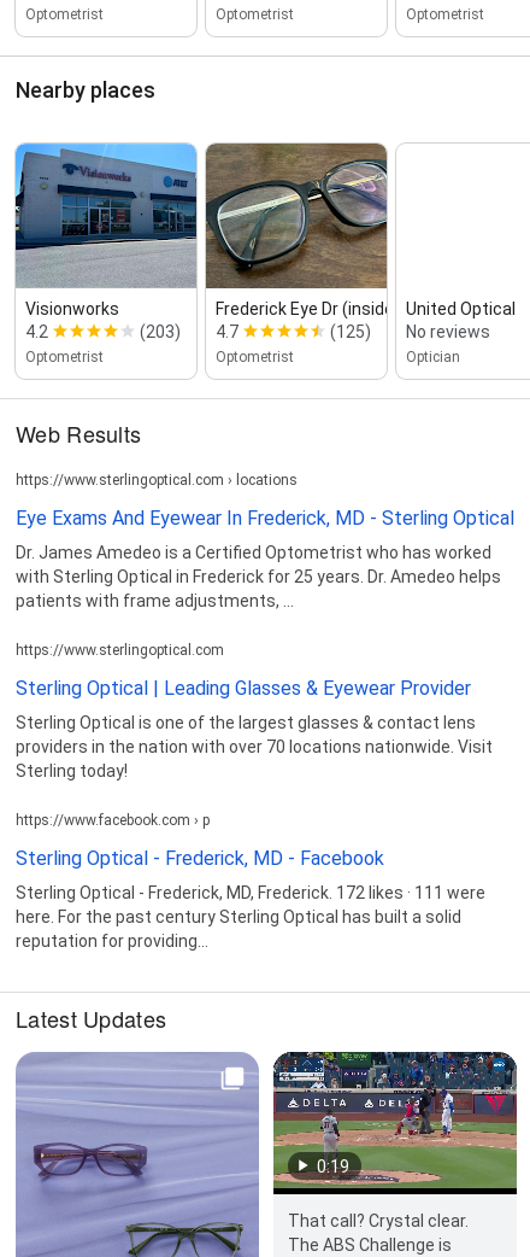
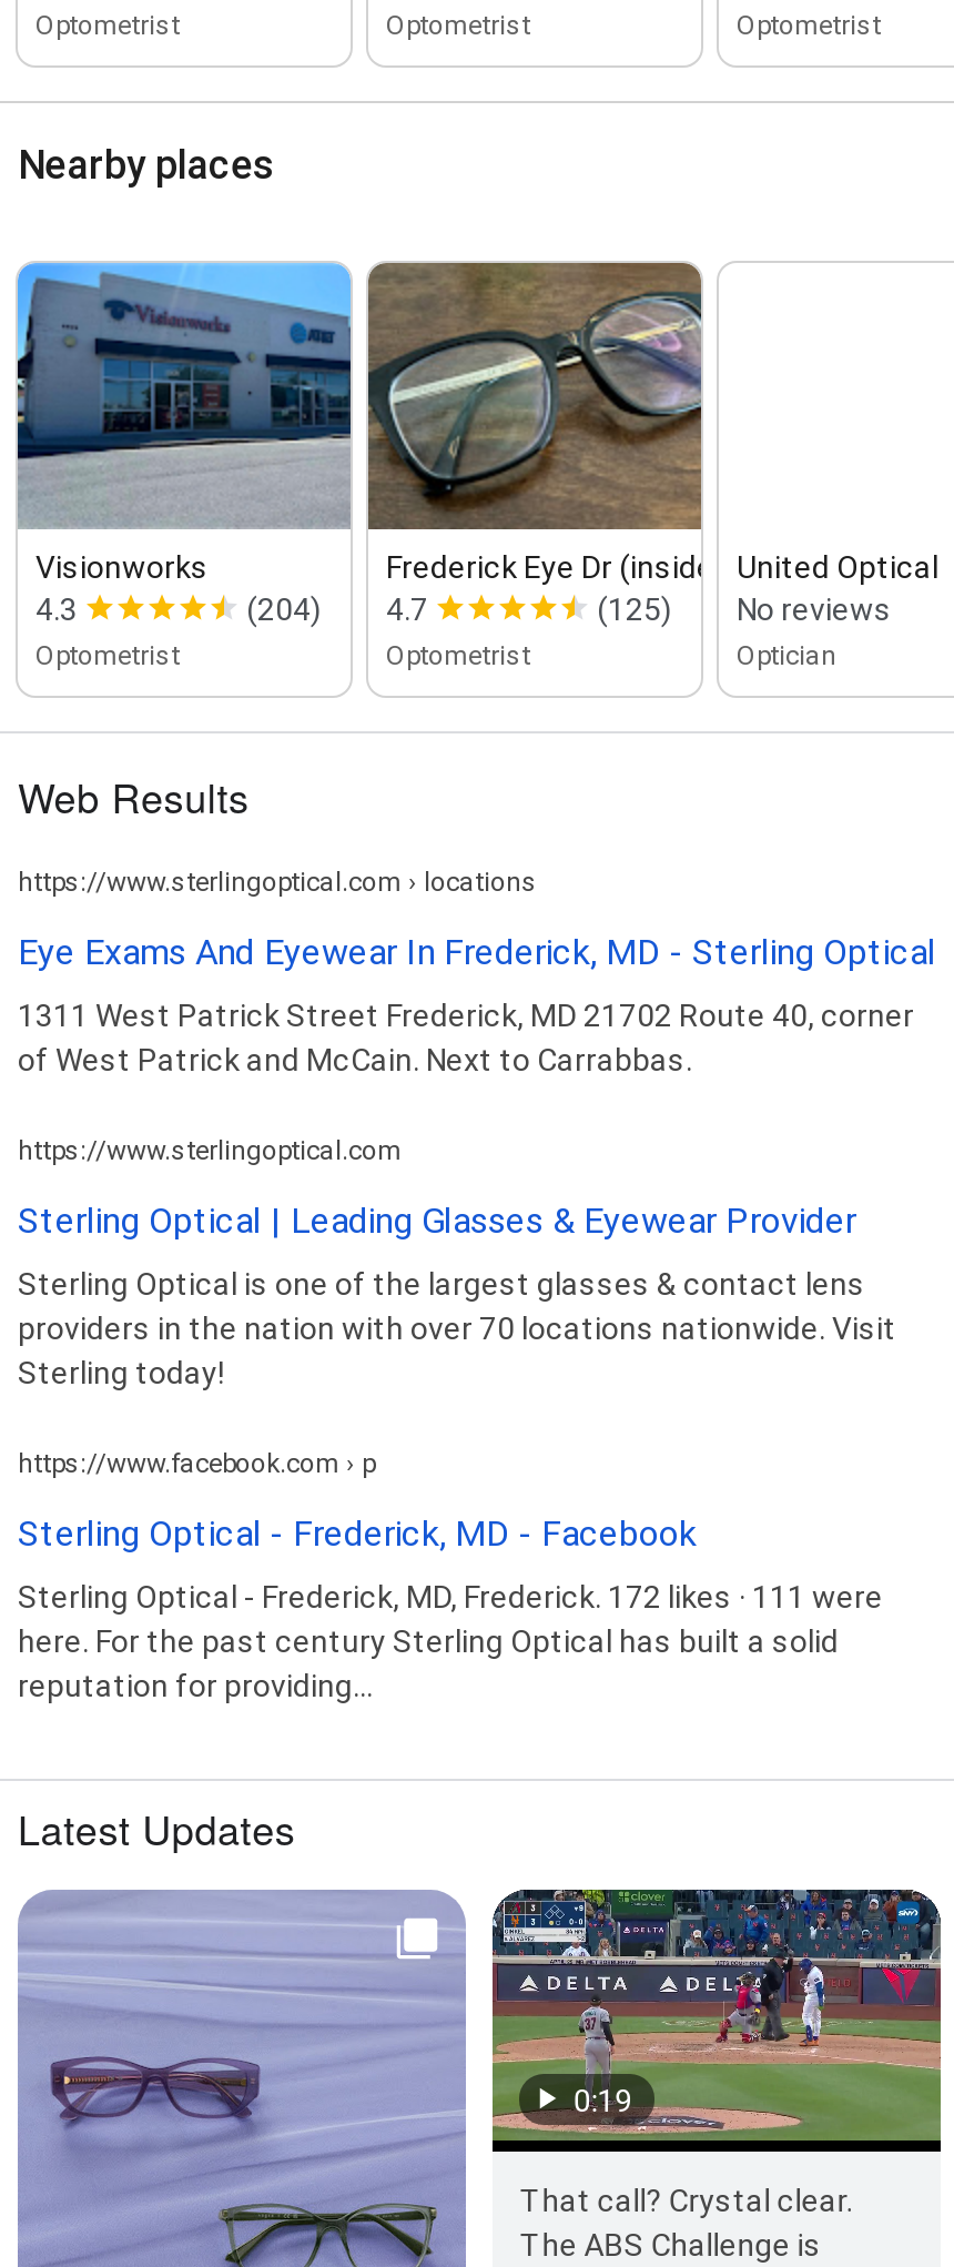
[25,322,48,341] 4.2 -> [35,591,78,626] 4.3
[140,322,238,341] (203) 4.7 -> [246,591,428,626] (204) 4.7
[16,542,501,610] Dr. James Amedeo is a Certified Optometrist who has worked | with Sterling Optical in Frederick for 25 years. Dr. Amedeo helps | patients with frame adjustments, ... -> [18,997,914,1077] 1311 West Patrick Street Frederick, MD 21702 Route 40, corner | of West Patrick and McCain. Next to Carrabbas.

